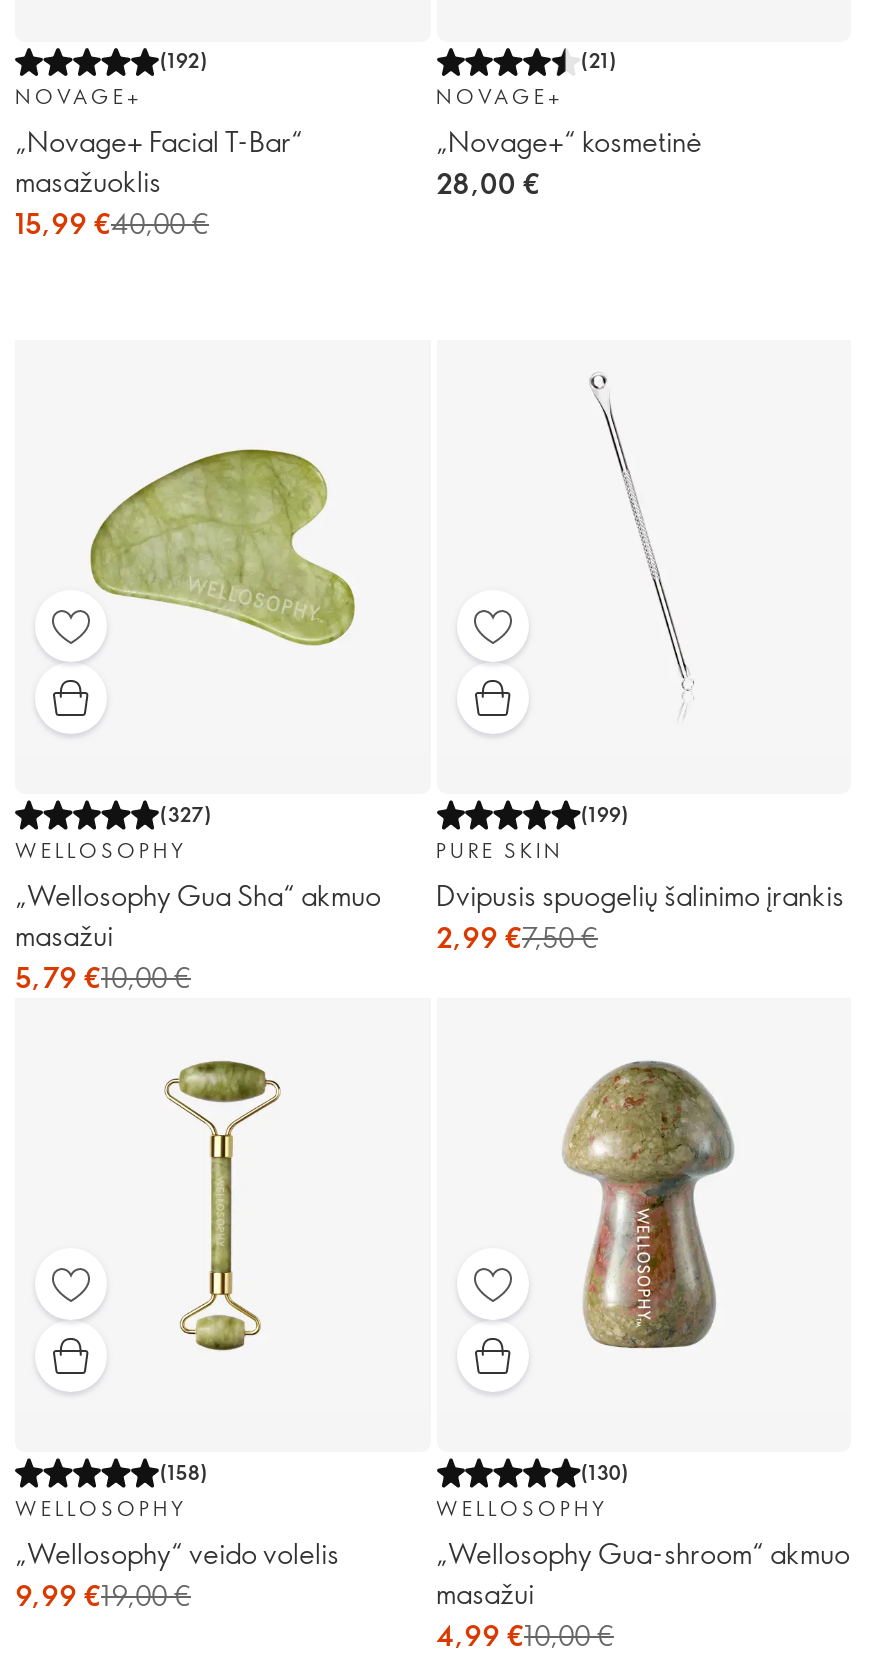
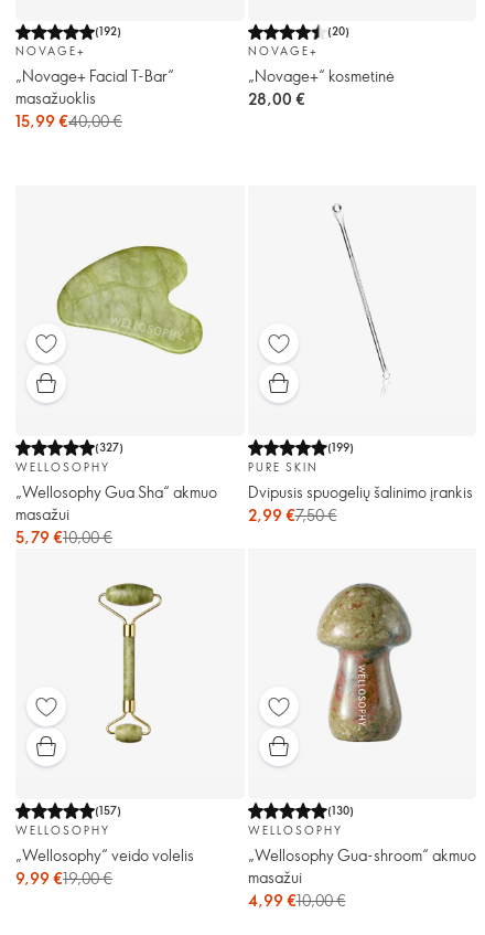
[580,46,616,74] (21) -> [327,23,349,39] (20)
[159,1458,207,1486] (158) -> [95,803,121,818] (157)

